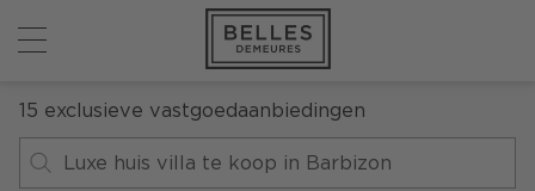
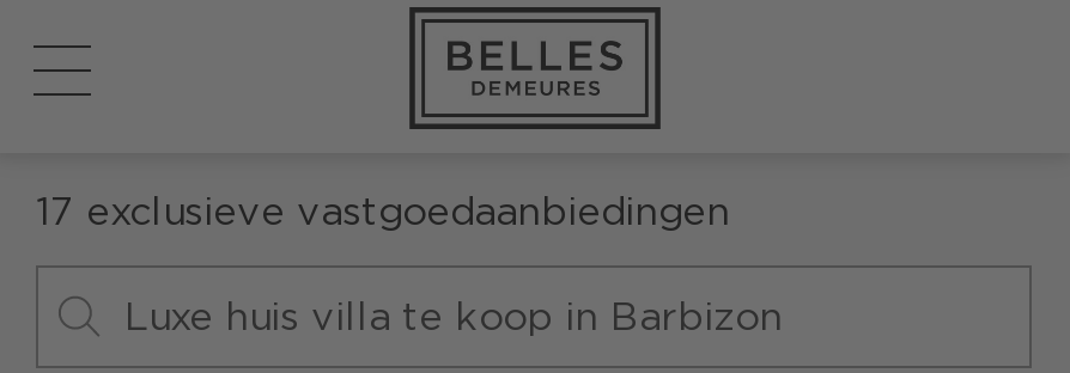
[19,101,365,120] 15 exclusieve vastgoedaanbiedingen -> [36,193,730,232] 17 exclusieve vastgoedaanbiedingen

